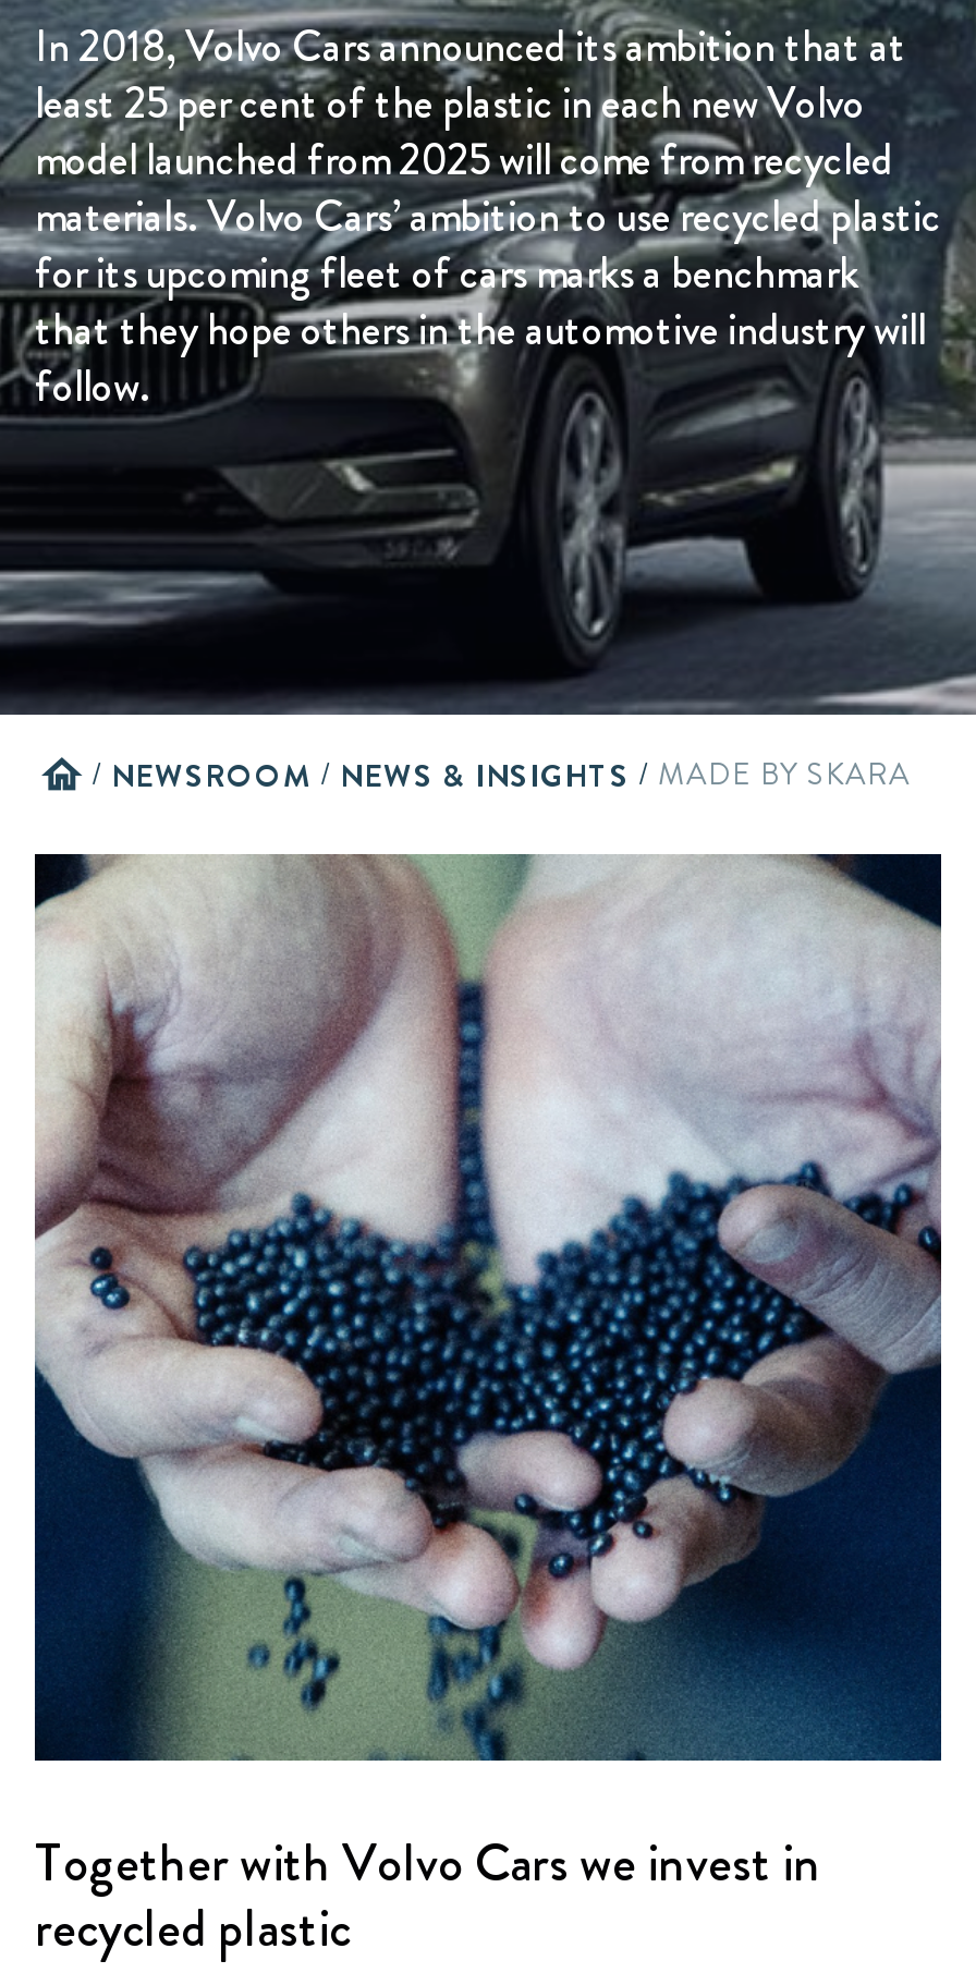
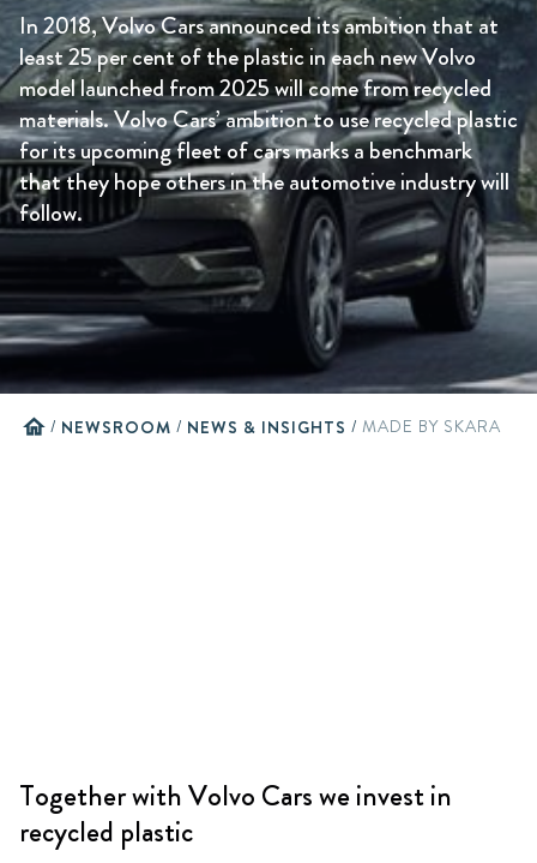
[33,852,943,1763] [image] -> none

